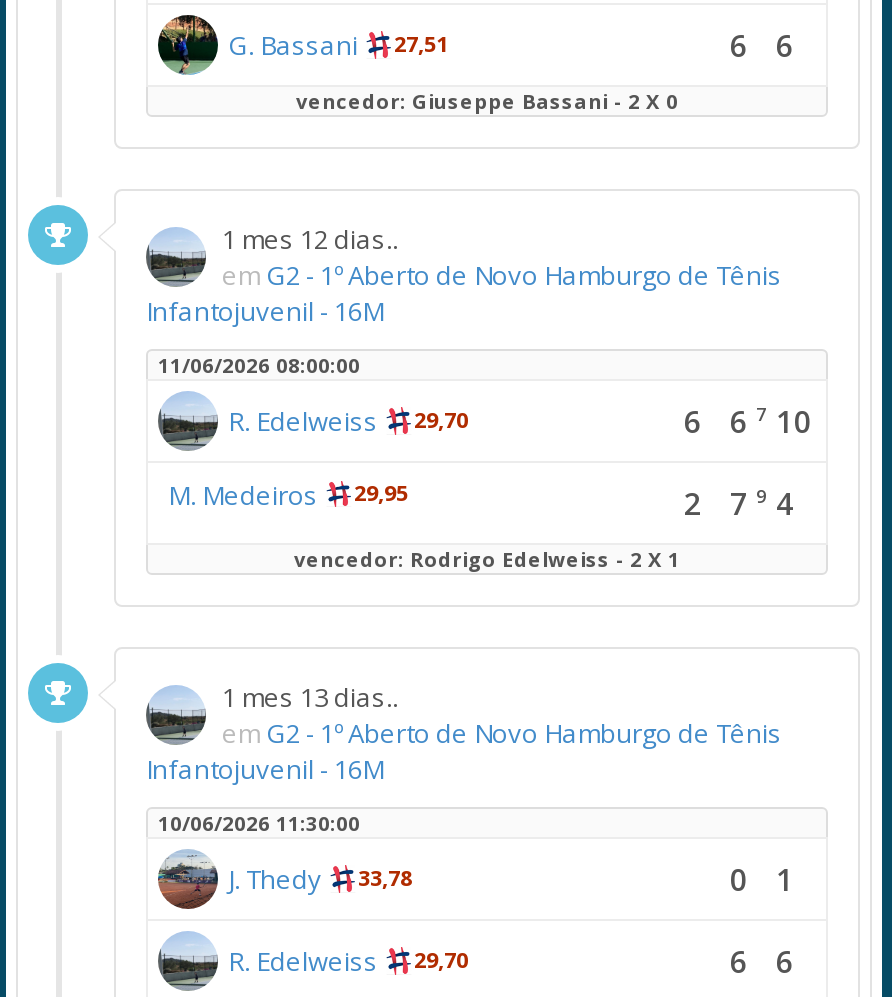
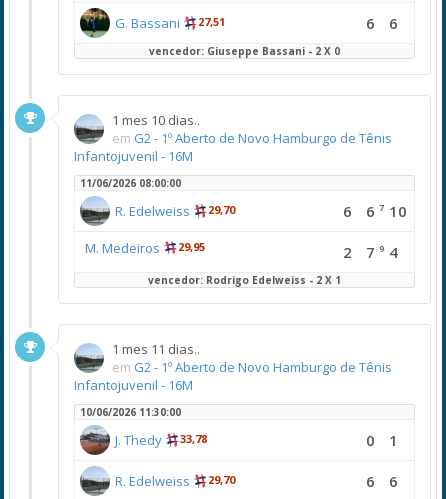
[222,221,398,257] 1 mes 12 dias.. -> [112,111,200,129] 1 mes 10 dias..
[222,679,398,715] 1 mes 13 dias.. -> [112,340,200,358] 1 mes 11 dias..

